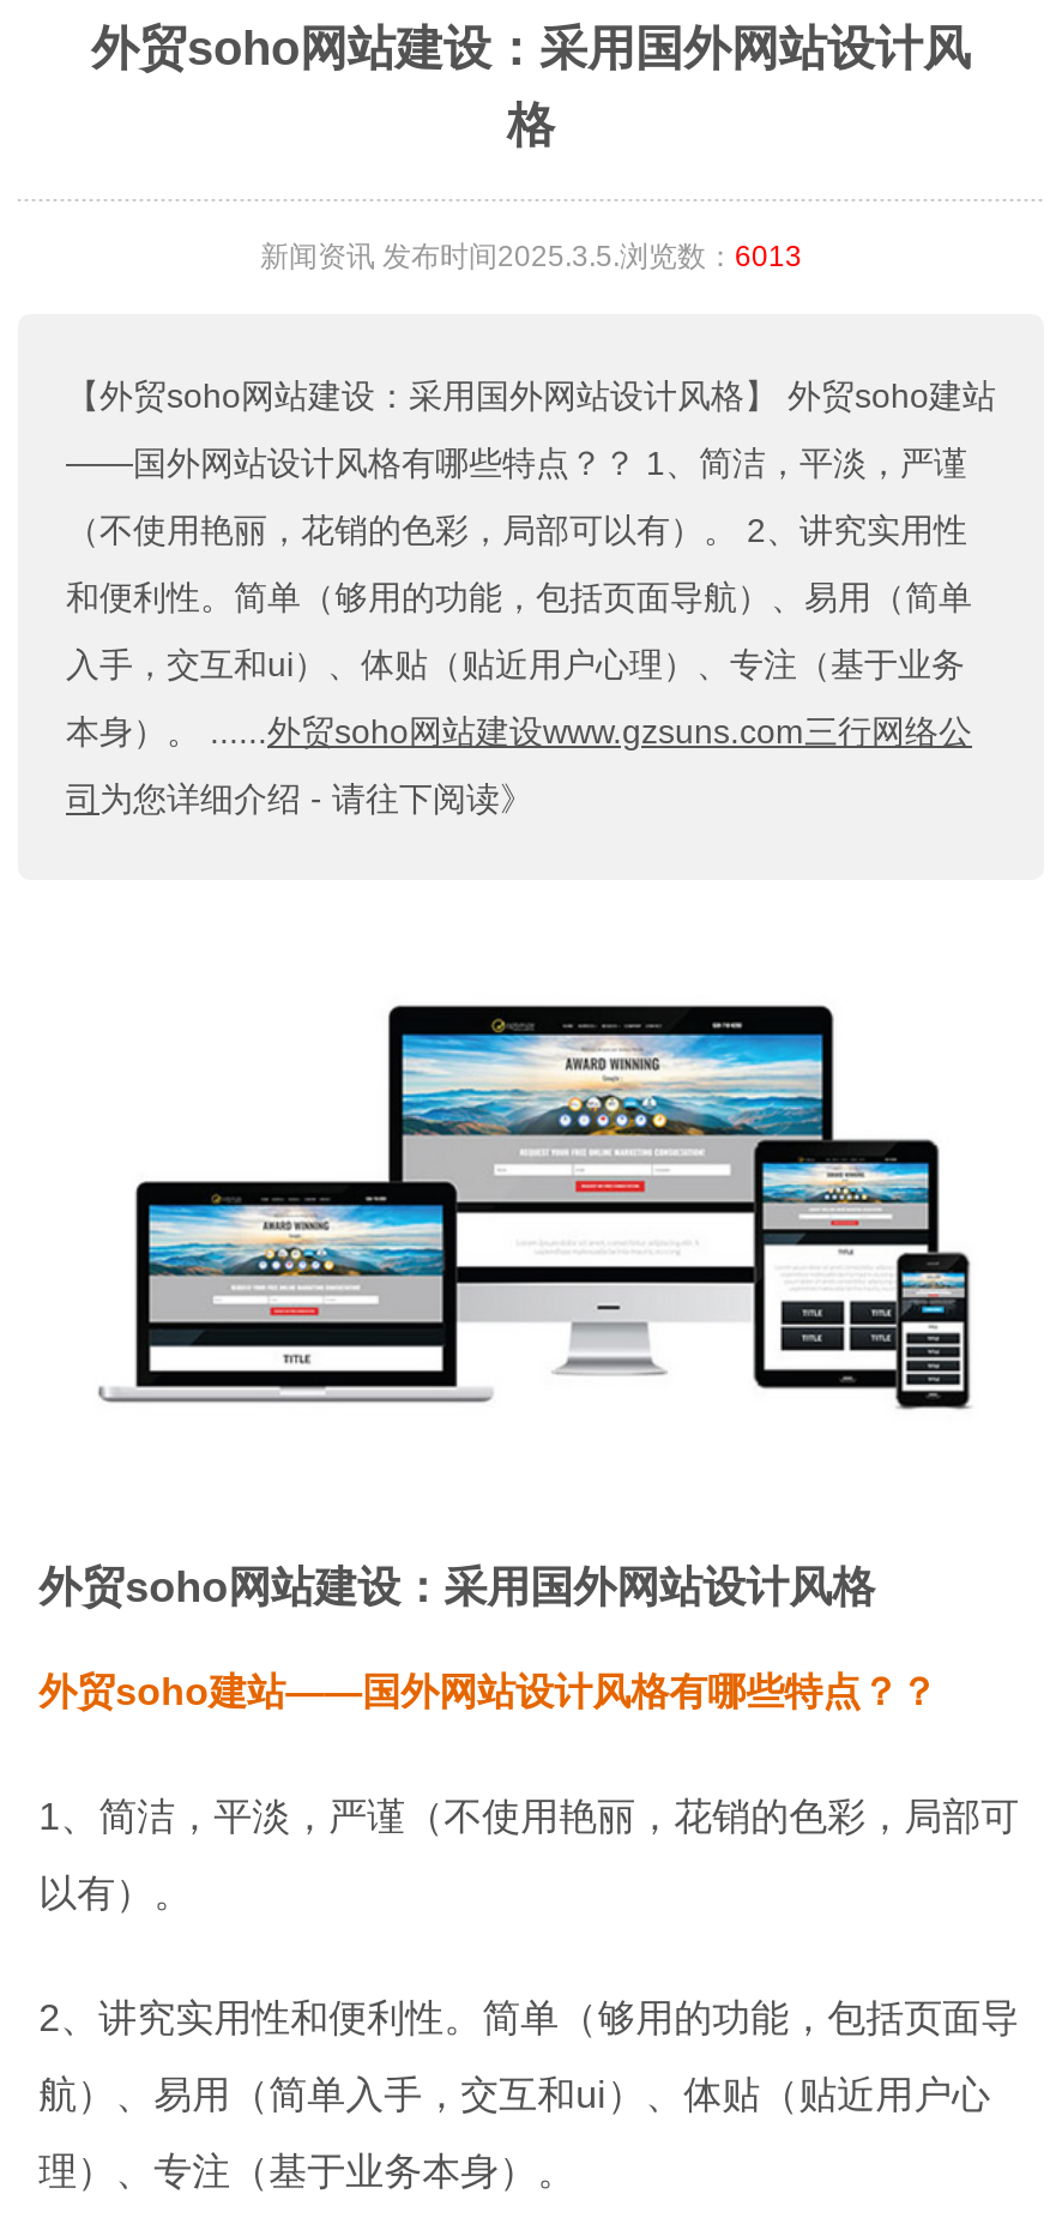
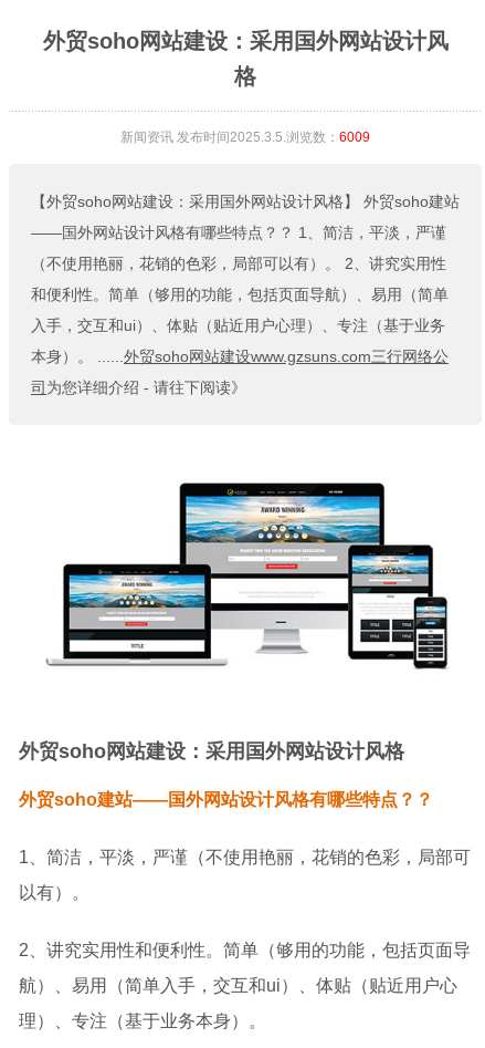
[260,241,802,274] 新闻资讯发布时间2025.3.5.浏览数：6013 -> [120,130,370,145] 新闻资讯发布时间2025.3.5.浏览数：6009

